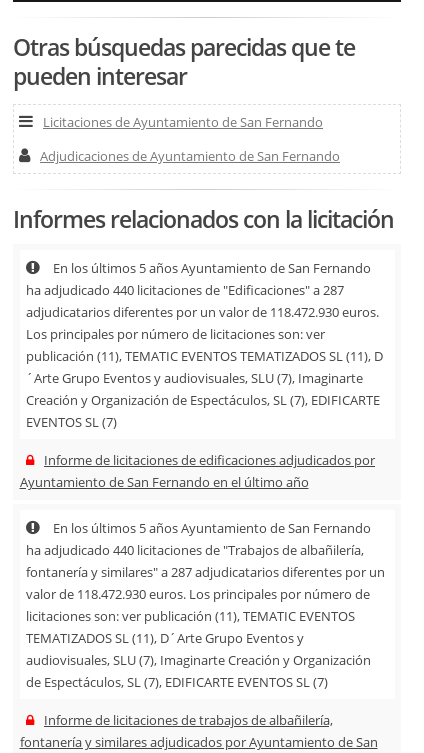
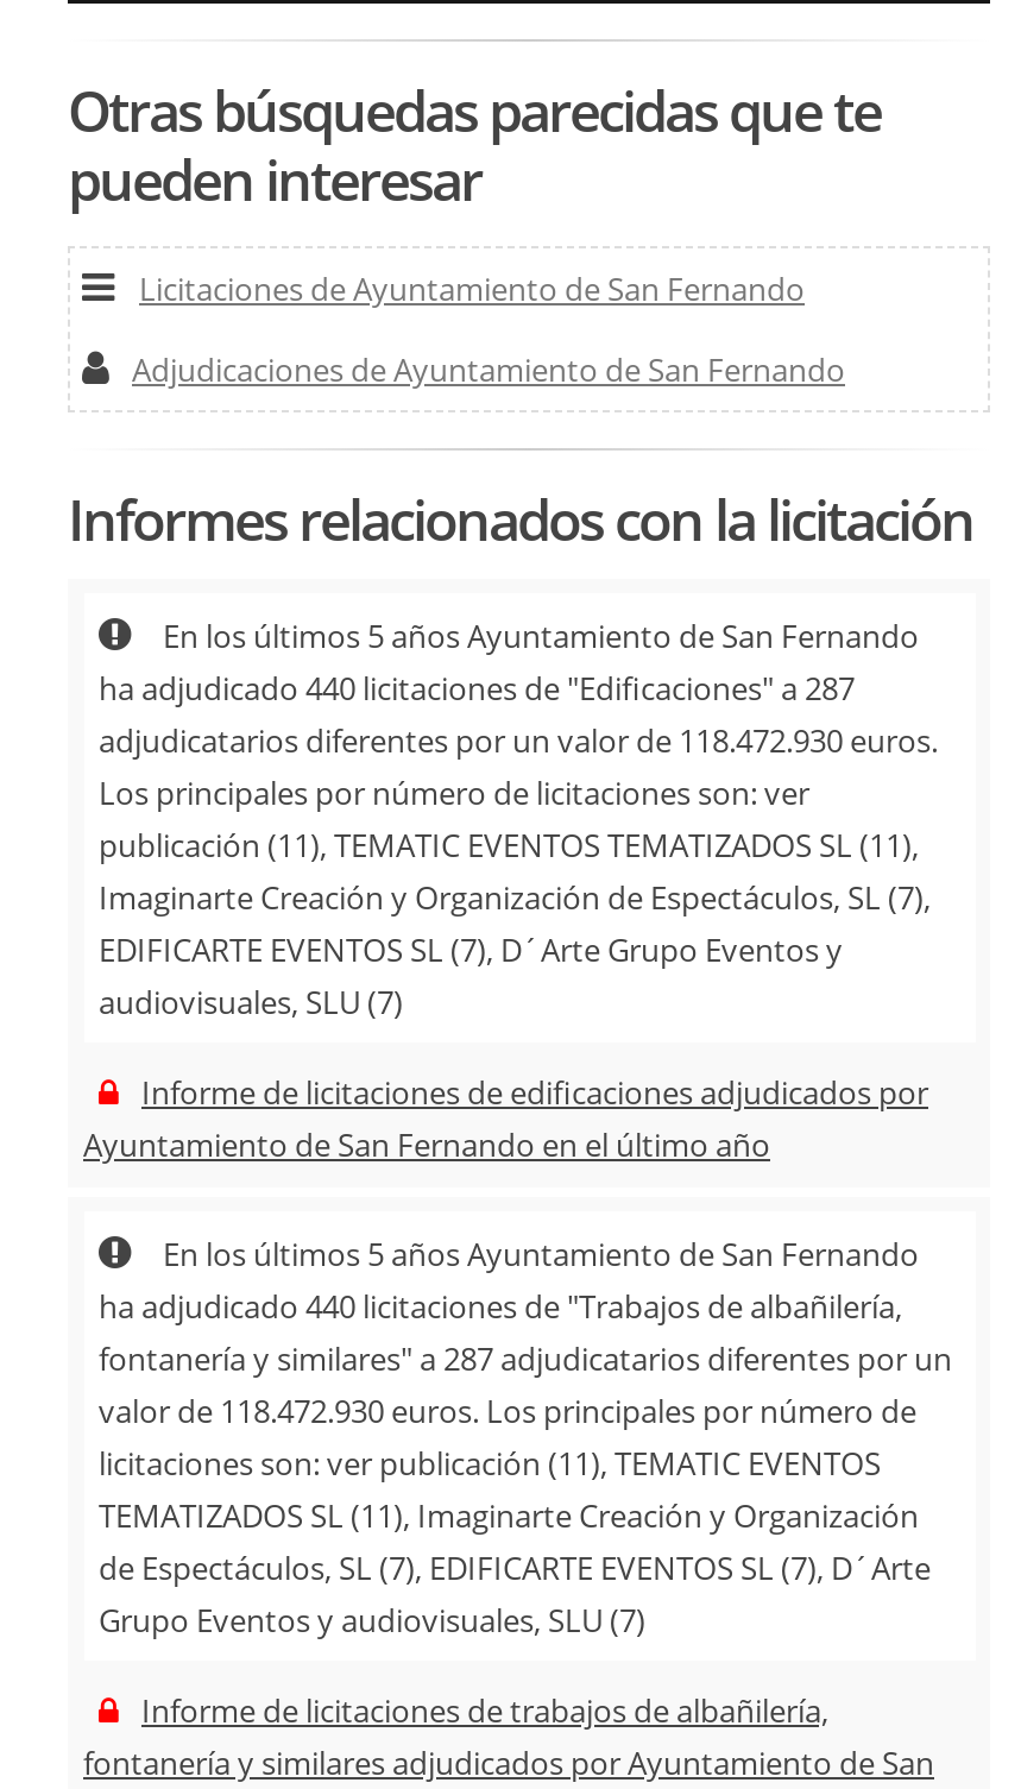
[26,347,383,431] publicación (11), TEMATIC EVENTOS TEMATIZADOS SL (11), D | ´Arte Grupo Eventos y audiovisuales, SLU (7), Imaginarte | Creación y Organización de Espectáculos, SL (7), EDIFICARTE | EVENTOS SL (7) -> [99,823,931,1023] publicación (11), TEMATIC EVENTOS TEMATIZADOS SL (11), | Imaginarte Creación y Organización de Espectáculos, SL (7), | EDIFICARTE EVENTOS SL (7), D´Arte Grupo Eventos y | audiovisuales, SLU (7)
[26,628,371,690] TEMATIZADOS SL (11), D´Arte Grupo Eventos y | audiovisuales, SLU (7), Imaginarte Creación y Organización | de Espectáculos, SL (7), EDIFICARTE EVENTOS SL (7) -> [99,1493,931,1640] TEMATIZADOS SL (11), Imaginarte Creación y Organización | de Espectáculos, SL (7), EDIFICARTE EVENTOS SL (7), D´Arte | Grupo Eventos y audiovisuales, SLU (7)

